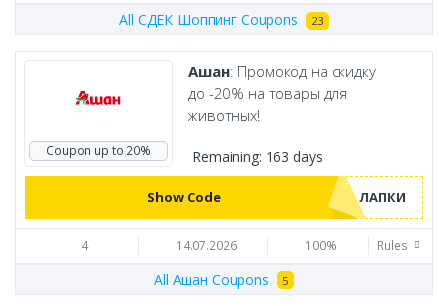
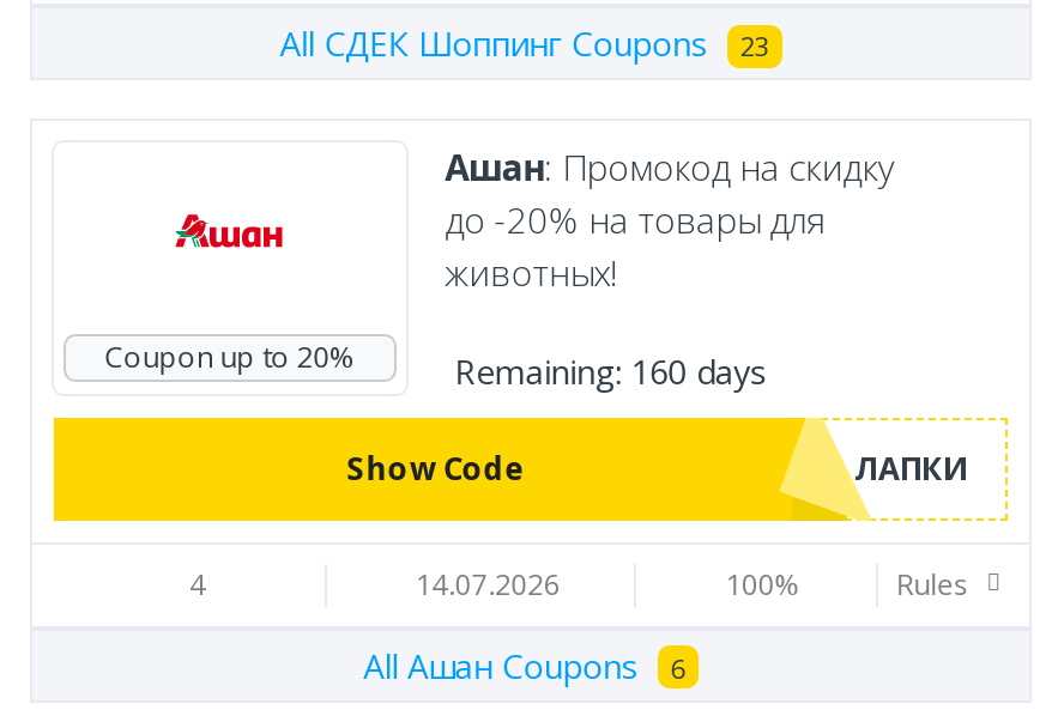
[192,147,322,166] Remaining: 163 days -> [455,349,767,395] Remaining: 160 days
[154,270,288,289] All Ашан Coupons 5 -> [363,642,685,688] All Ашан Coupons 6

